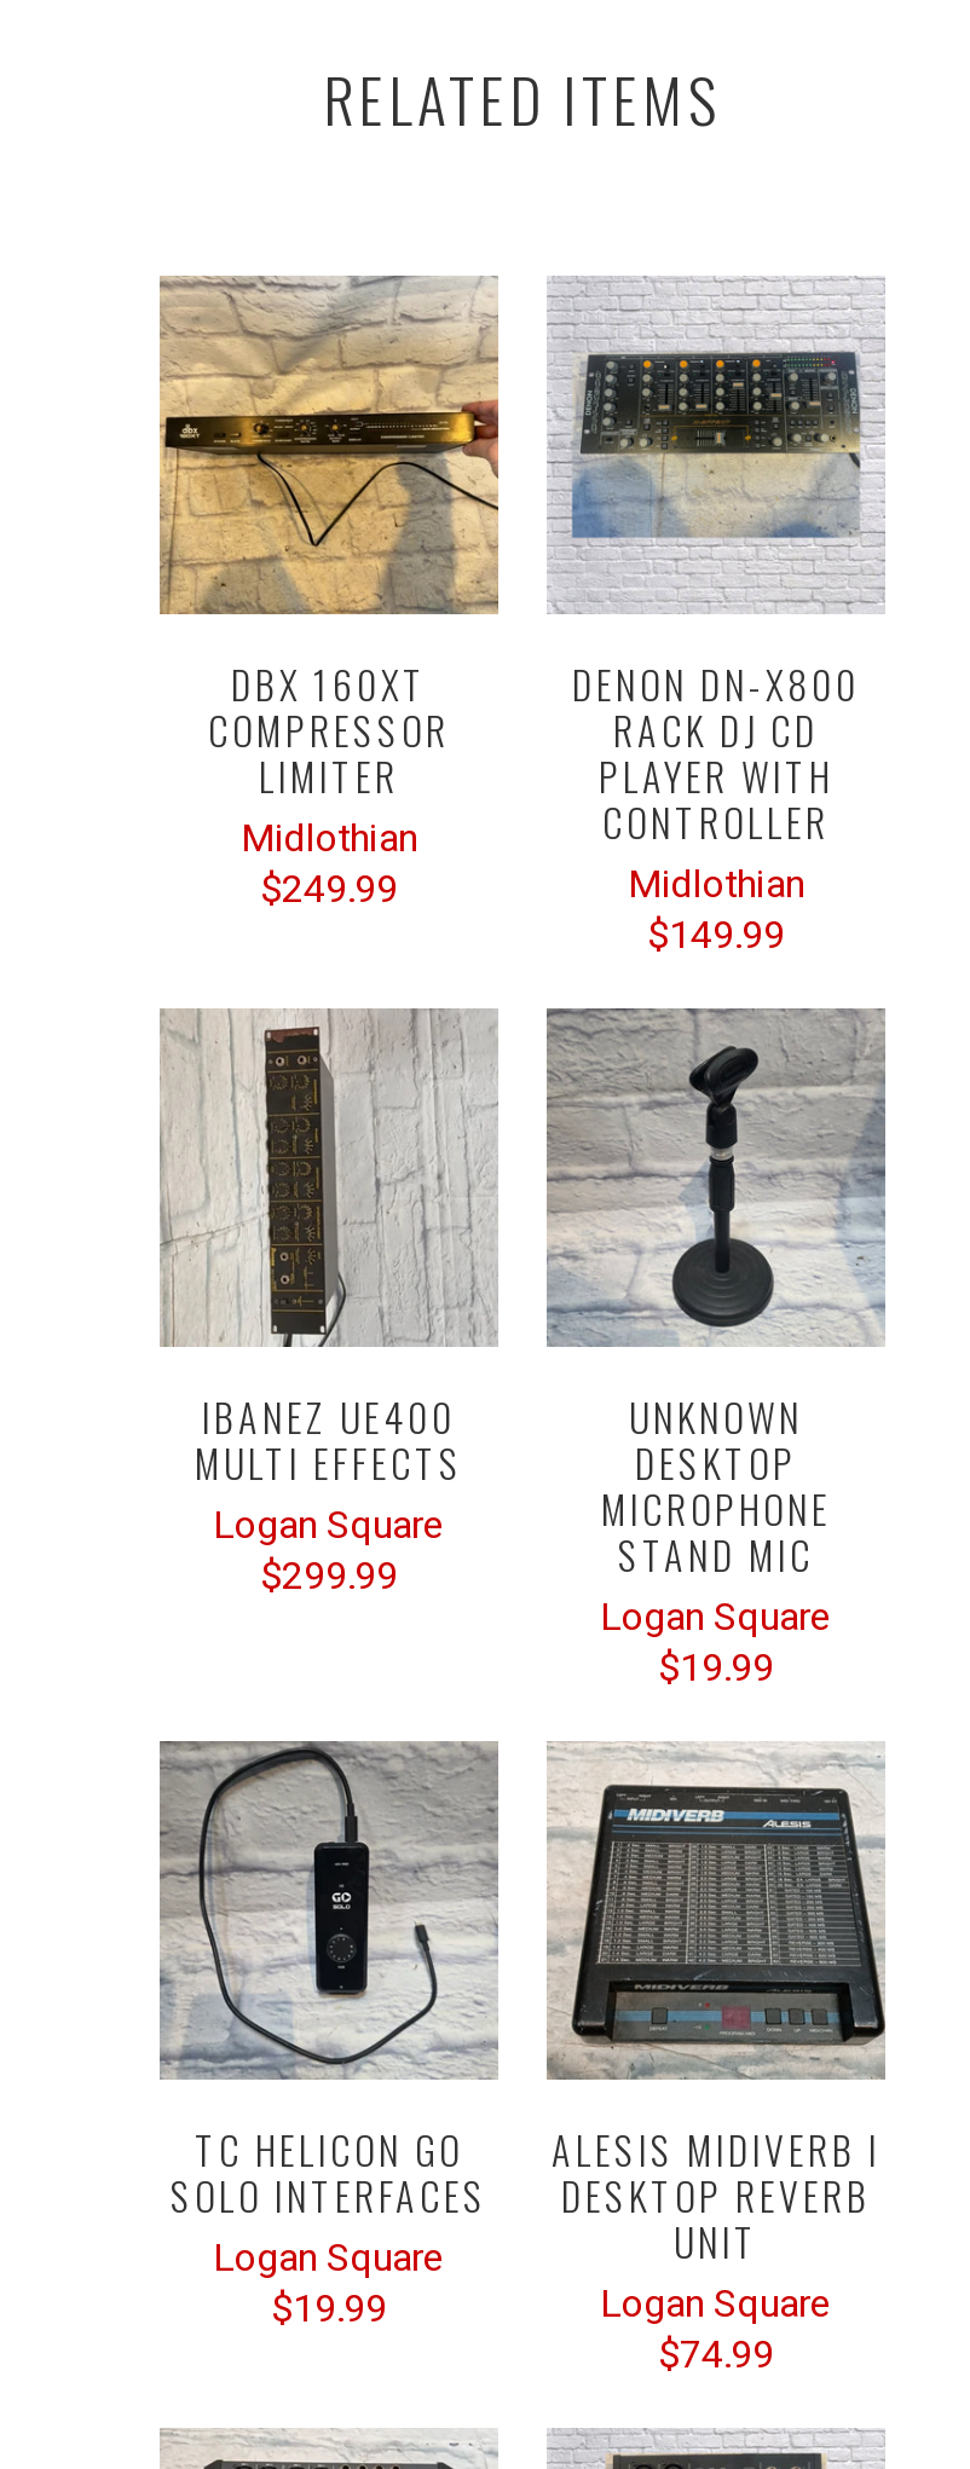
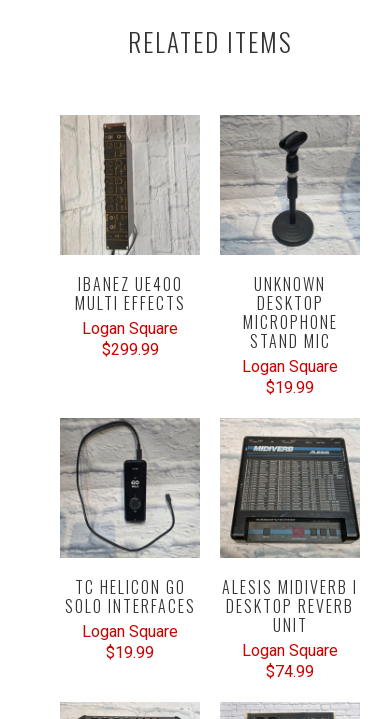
[160,278,498,912] [image] | DBX 160XT | COMPRESSOR | LIMITER | Midlothian | $249.99 -> none
[549,278,883,958] [image] | DENON DN-X800 | RACK DJ CD | PLAYER WITH | CONTROLLER | Midlothian | $149.99 -> none

